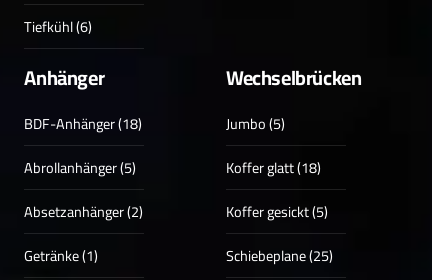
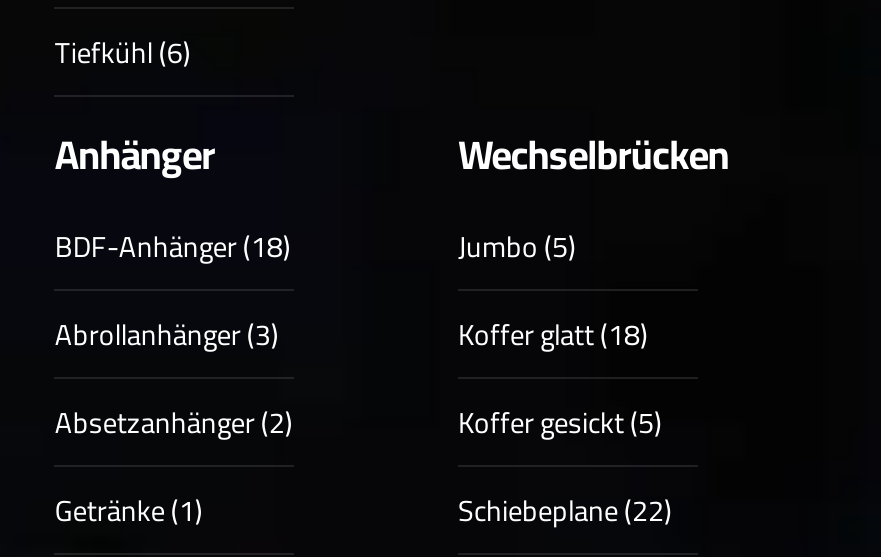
[24,154,136,181] Abrollanhänger (5) -> [55,306,279,360] Abrollanhänger (3)
[226,242,333,269] Schiebeplane (25) -> [458,482,672,536] Schiebeplane (22)

